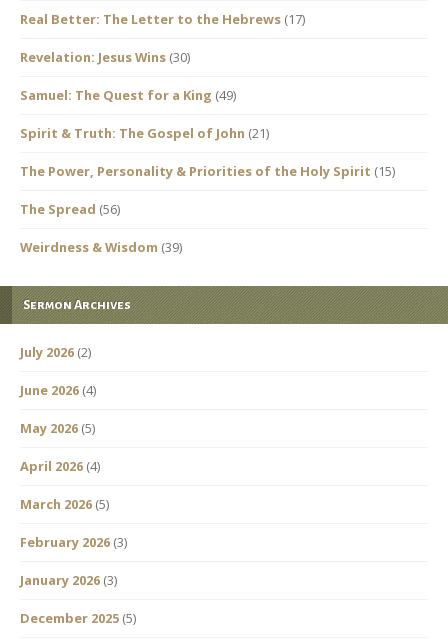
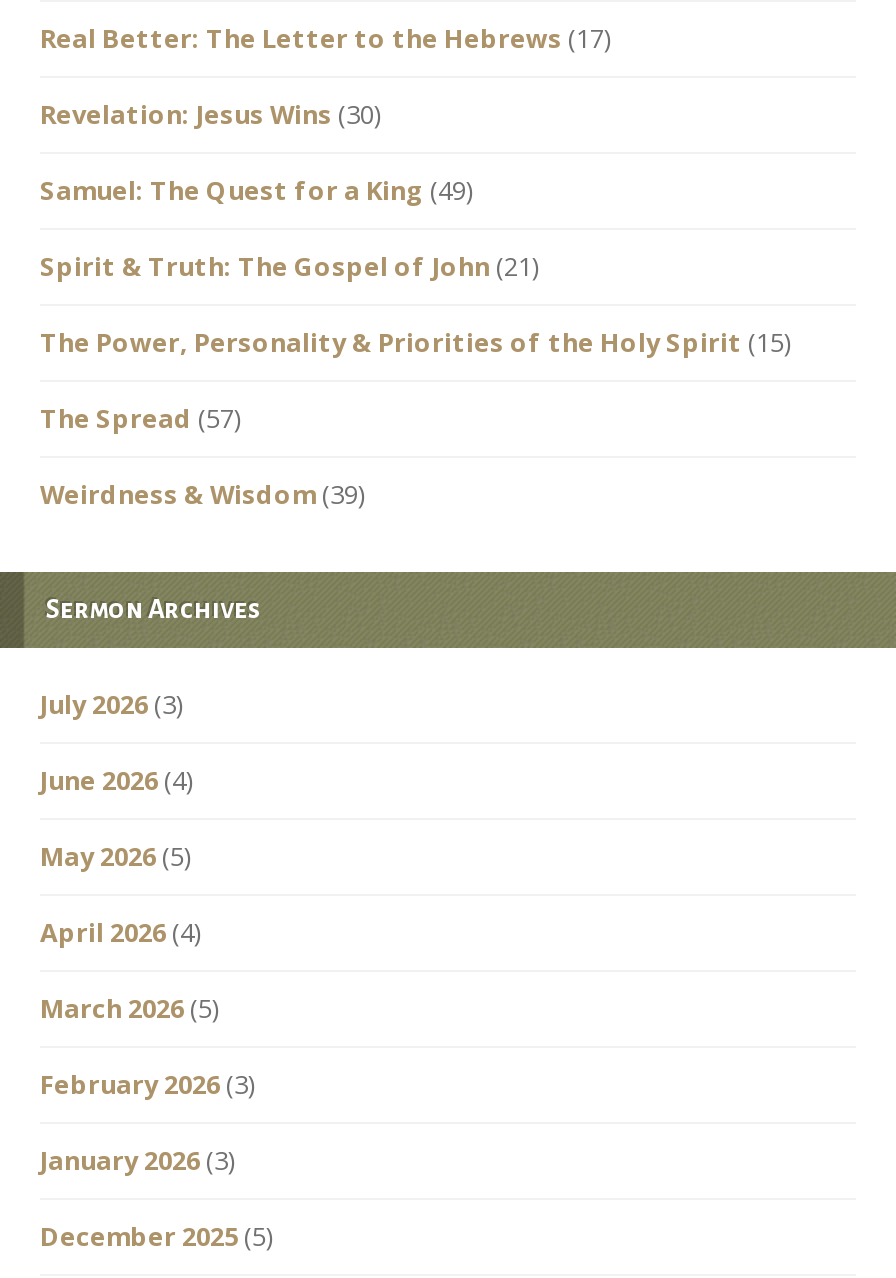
[20,200,120,218] The Spread (56) -> [40,400,240,436] The Spread (57)
[20,343,91,361] July 2026 (2) -> [40,686,182,722] July 2026 (3)

